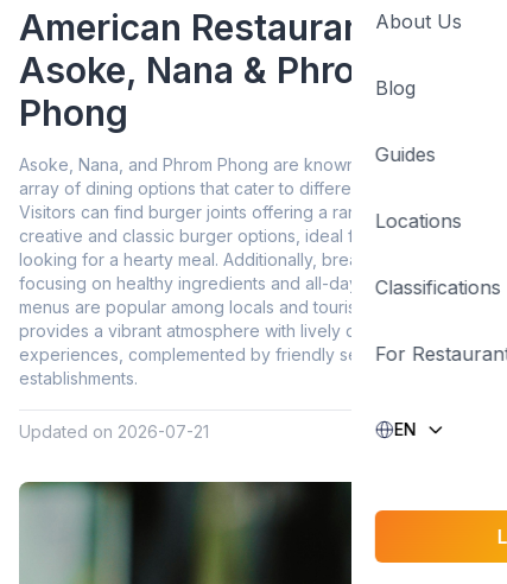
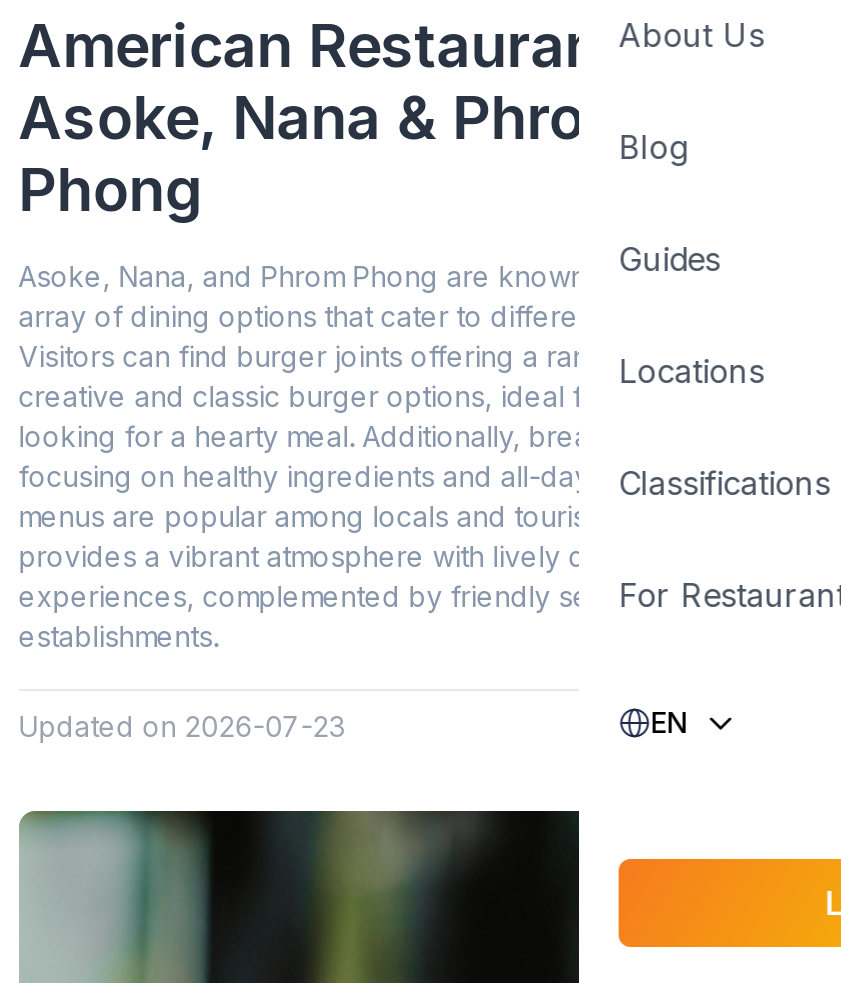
[19,421,209,442] Updated on 2026-07-21 -> [19,709,345,743] Updated on 2026-07-23

